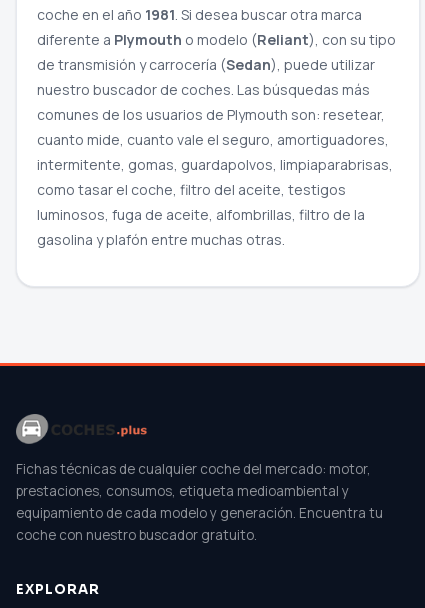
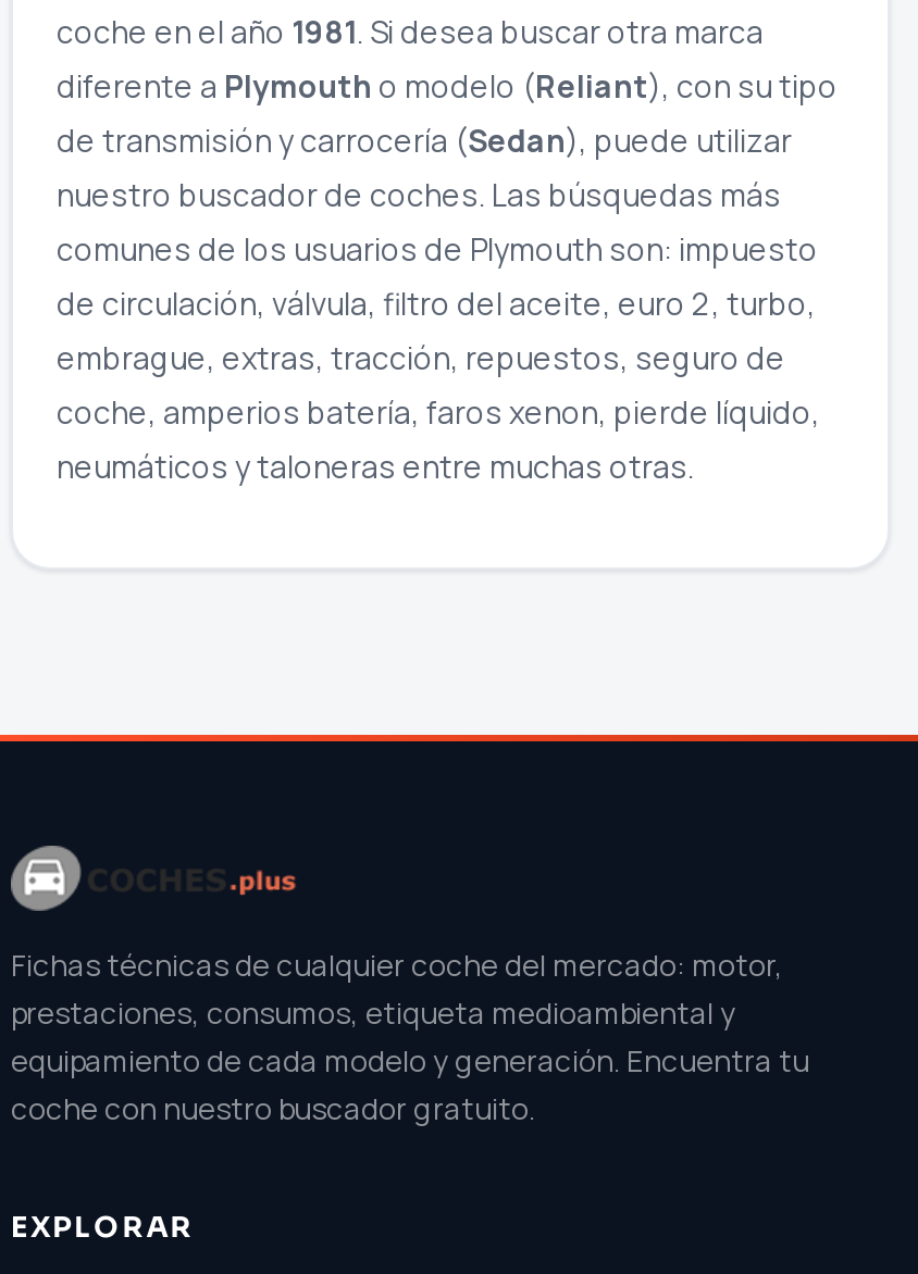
[37,105,393,249] comunes de los usuarios de Plymouth son: resetear, | cuanto mide, cuanto vale el seguro, amortiguadores, | intermitente, gomas, guardapolvos, limpiaparabrisas, | como tasar el coche, filtro del aceite, testigos | luminosos, fuga de aceite, alfombrillas, filtro de la | gasolina y plafón entre muchas otras. -> [57,228,820,487] comunes de los usuarios de Plymouth son: impuesto | de circulación, válvula, filtro del aceite, euro 2, turbo, | embrague, extras, tracción, repuestos, seguro de | coche, amperios batería, faros xenon, pierde líquido, | neumáticos y taloneras entre muchas otras.

